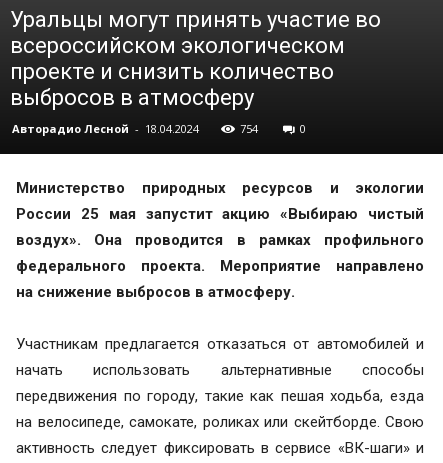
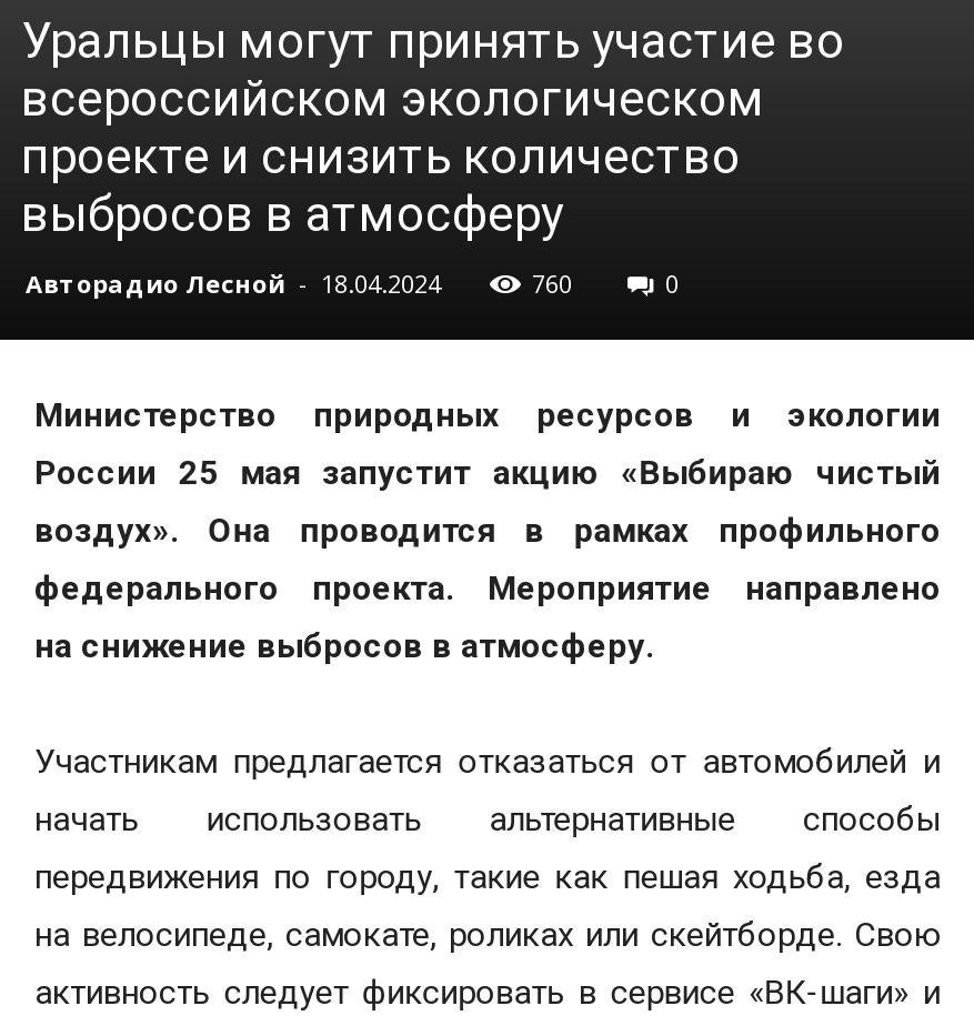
[240,121,258,136] 754 -> [532,266,572,300] 760

